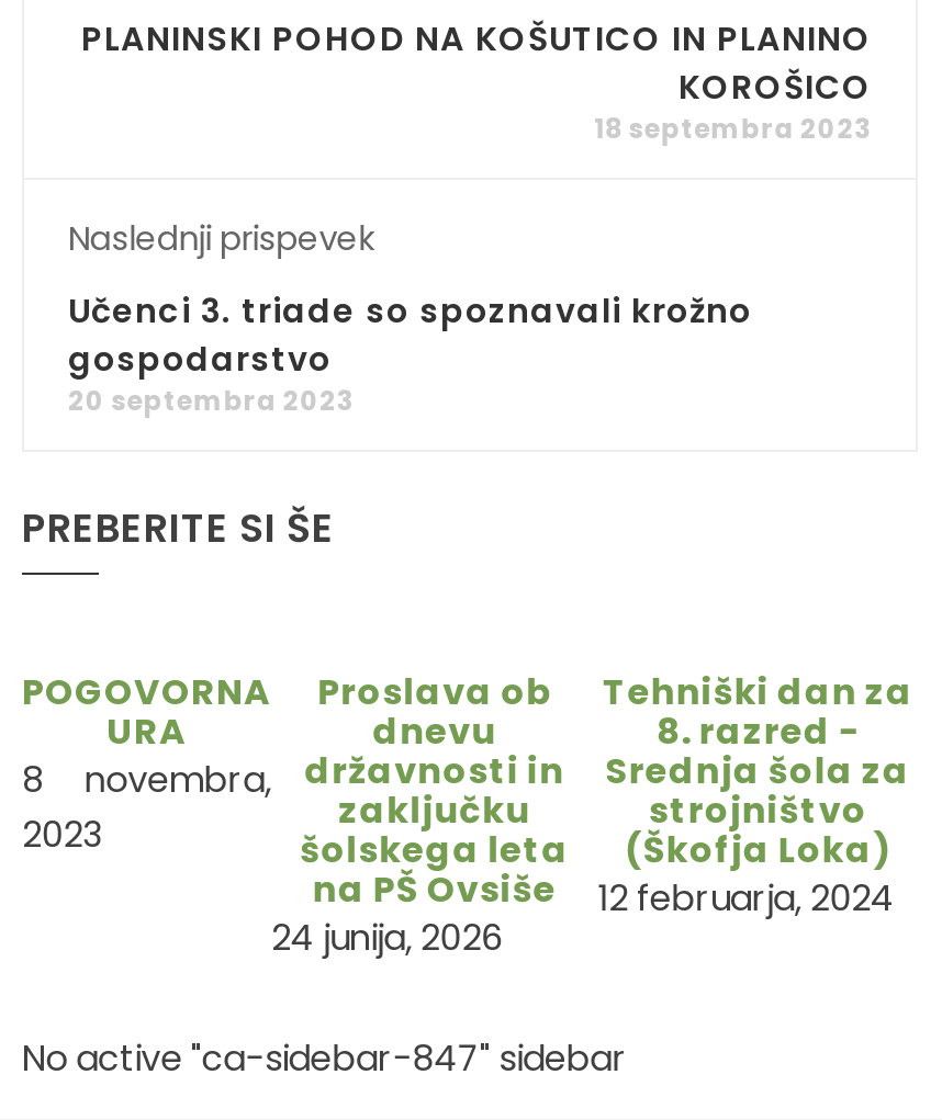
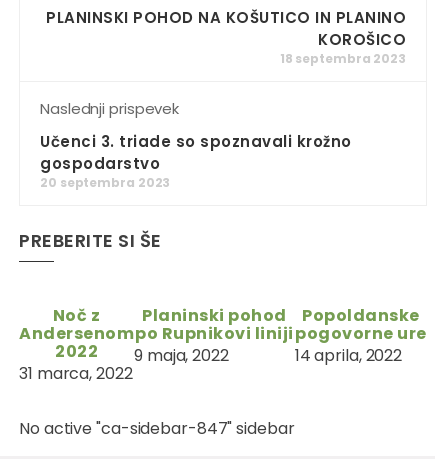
[22,668,271,861] POGOVORNA | URA | 8 novembra, | 2023 -> [19,304,134,385] Noč z | Andersenom | 2022 | 31 marca, 2022
[271,668,569,964] Proslava ob | dnevu | državnosti in | zaključku | šolskega leta | na PŠ Ovsiše | 24 junija, 2026 -> [134,304,294,367] Planinski pohod | po Rupnikovi liniji | 9 maja, 2022
[598,668,913,924] Tehniški dan za | 8. razred - | Srednja šola za | strojništvo | (Škofja Loka) | 12 februarja, 2024 -> [295,304,427,367] Popoldanske | pogovorne ure | 14 aprila, 2022

